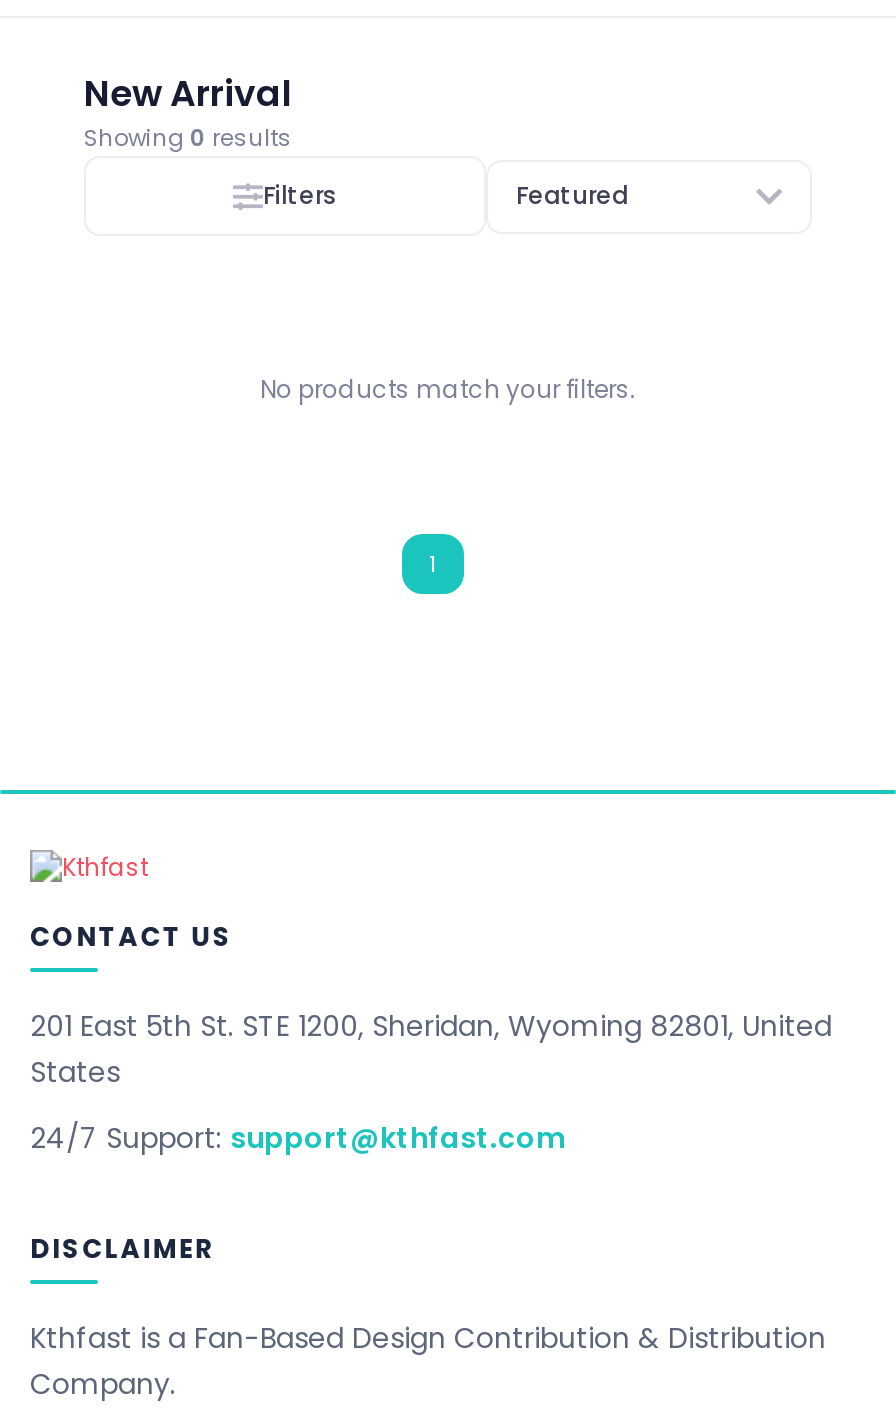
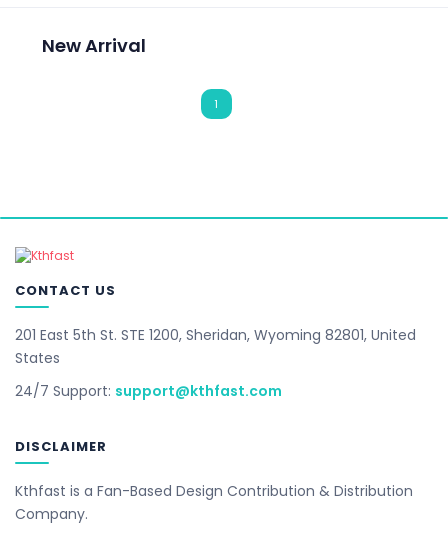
[84,122,628,212] Showing 0 results | Filters | Featured -> none
[260,372,636,406] No products match your filters. -> none

